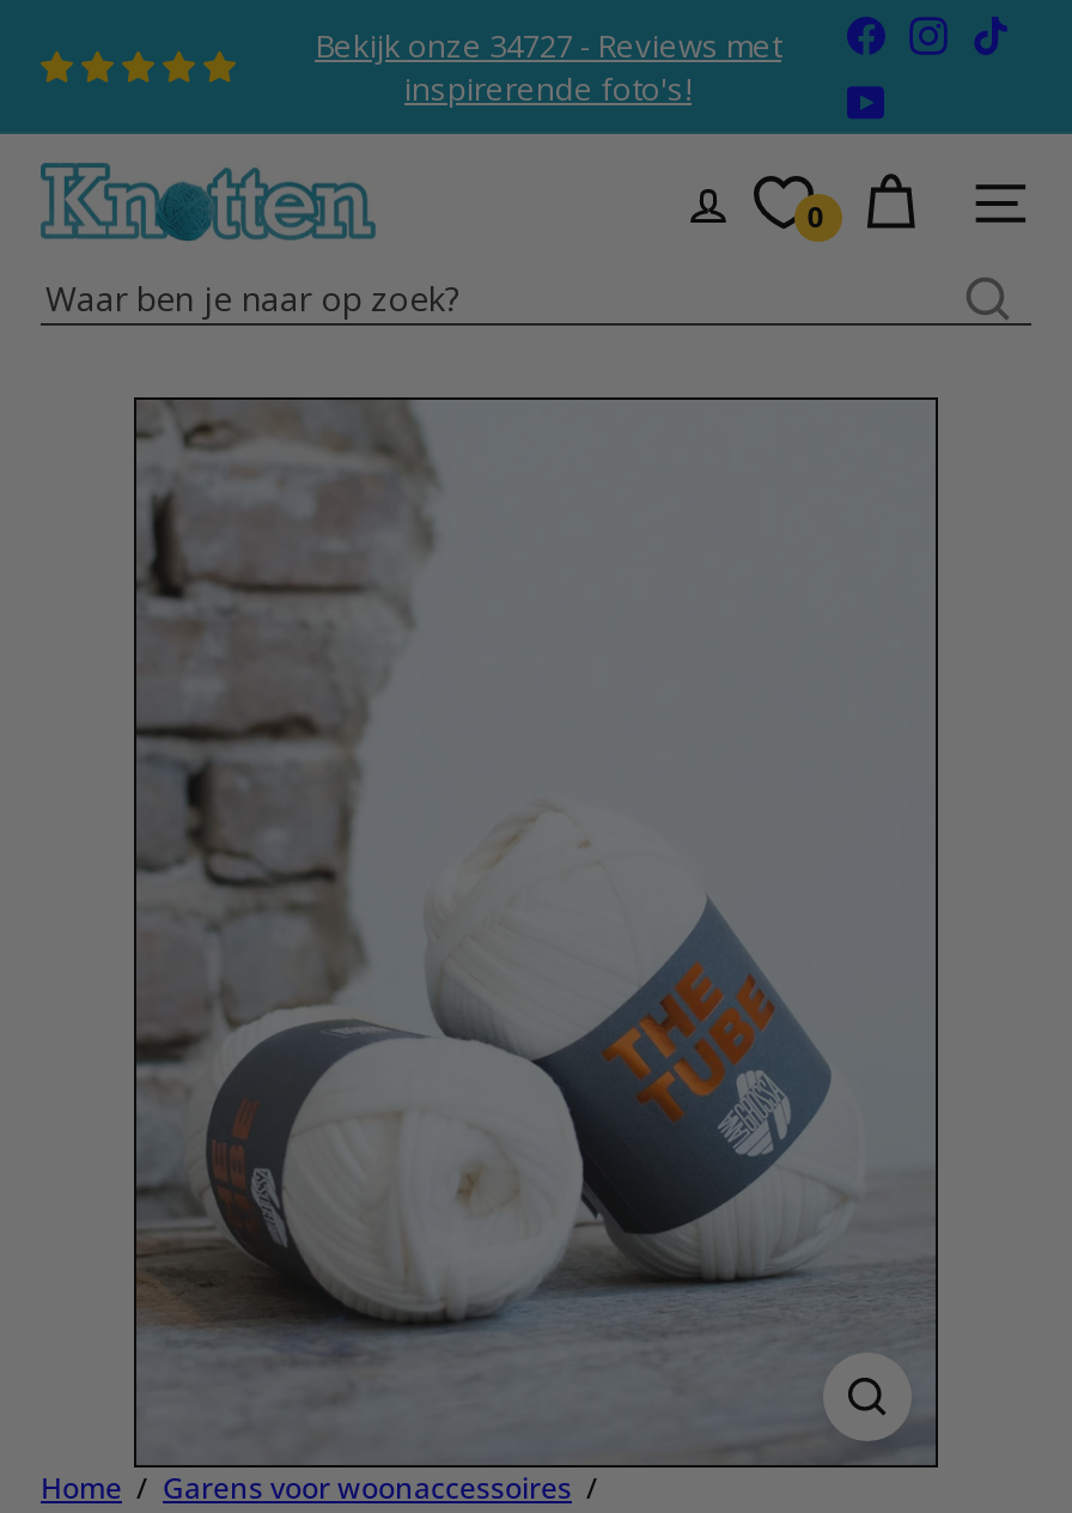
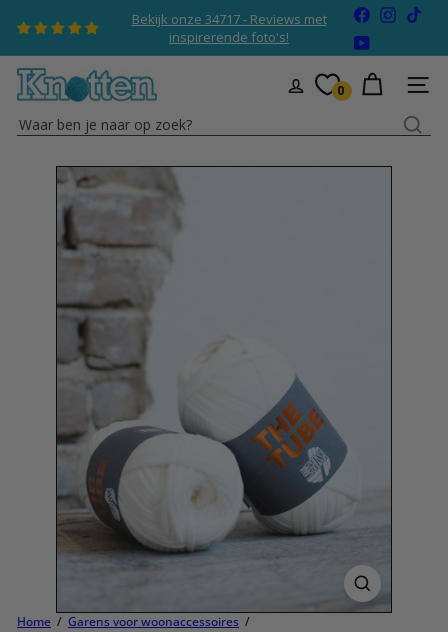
[315,23,781,67] Bekijk onze 34727 - Reviews met -> [131,10,326,28] Bekijk onze 34717 - Reviews met

